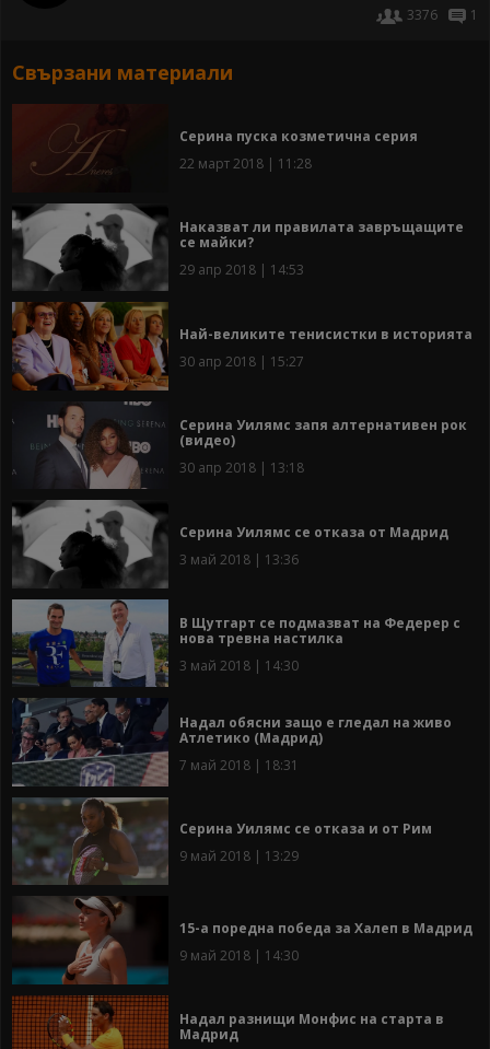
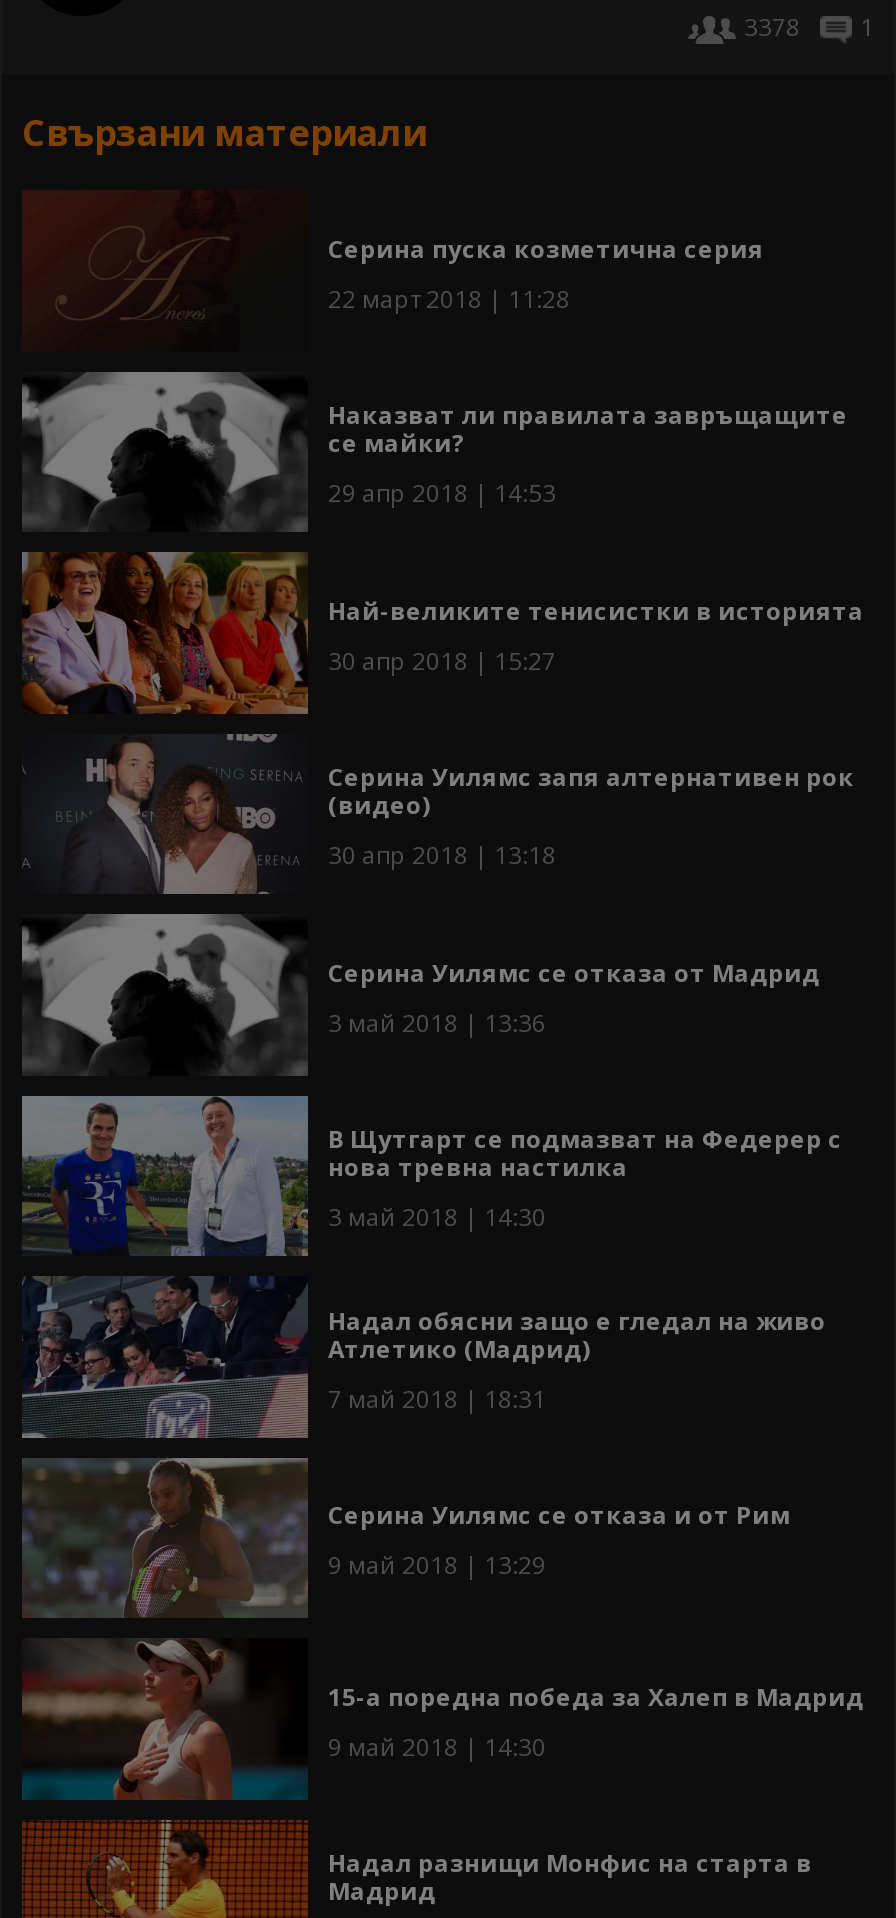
[407,6,478,24] 3376 1 -> [744,10,874,44] 3378 1

